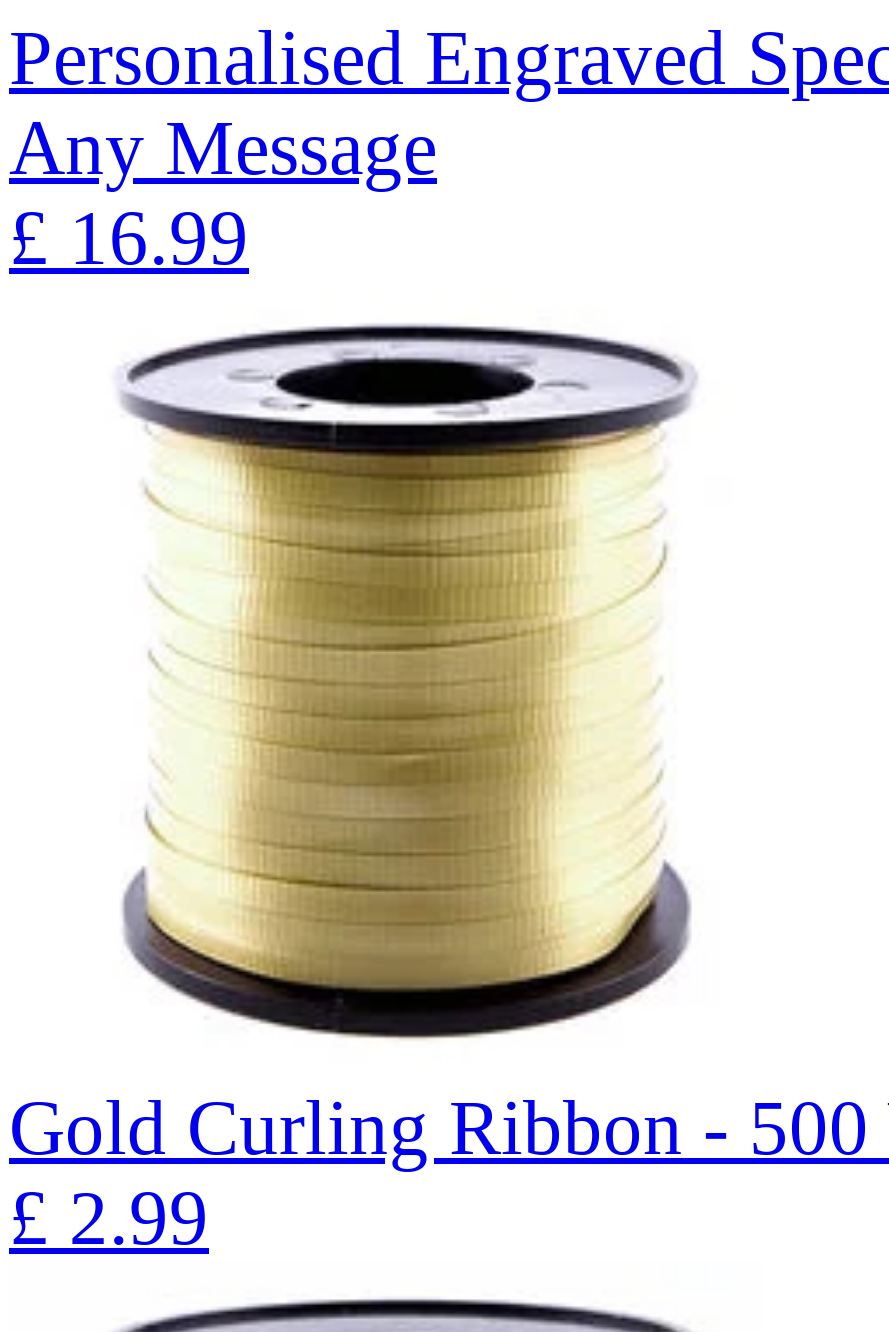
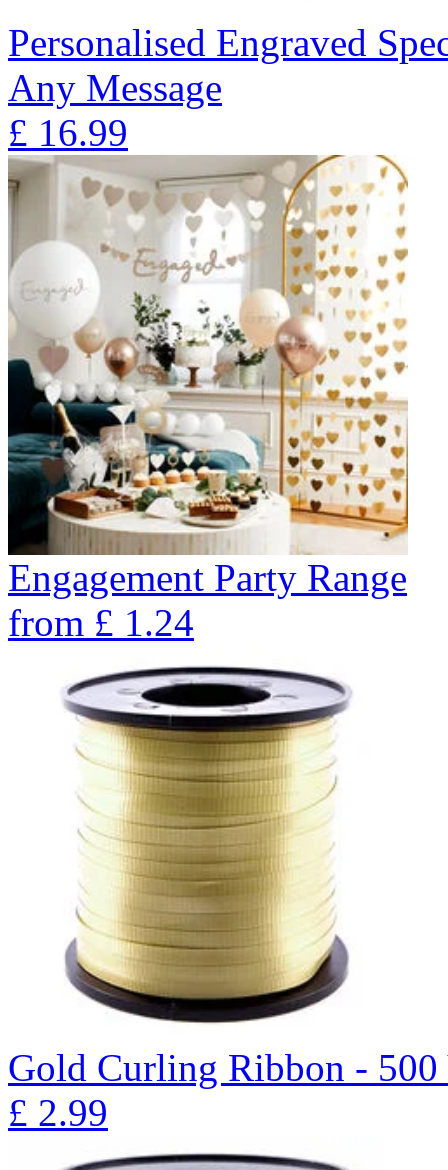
none -> [7,154,409,644] [image] | Engagement Party Range | from £1.24

